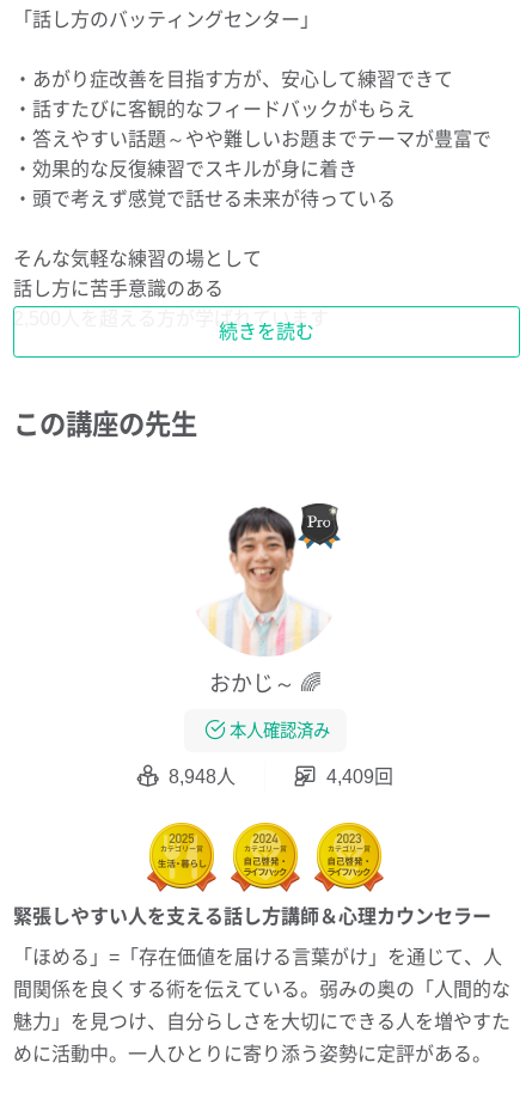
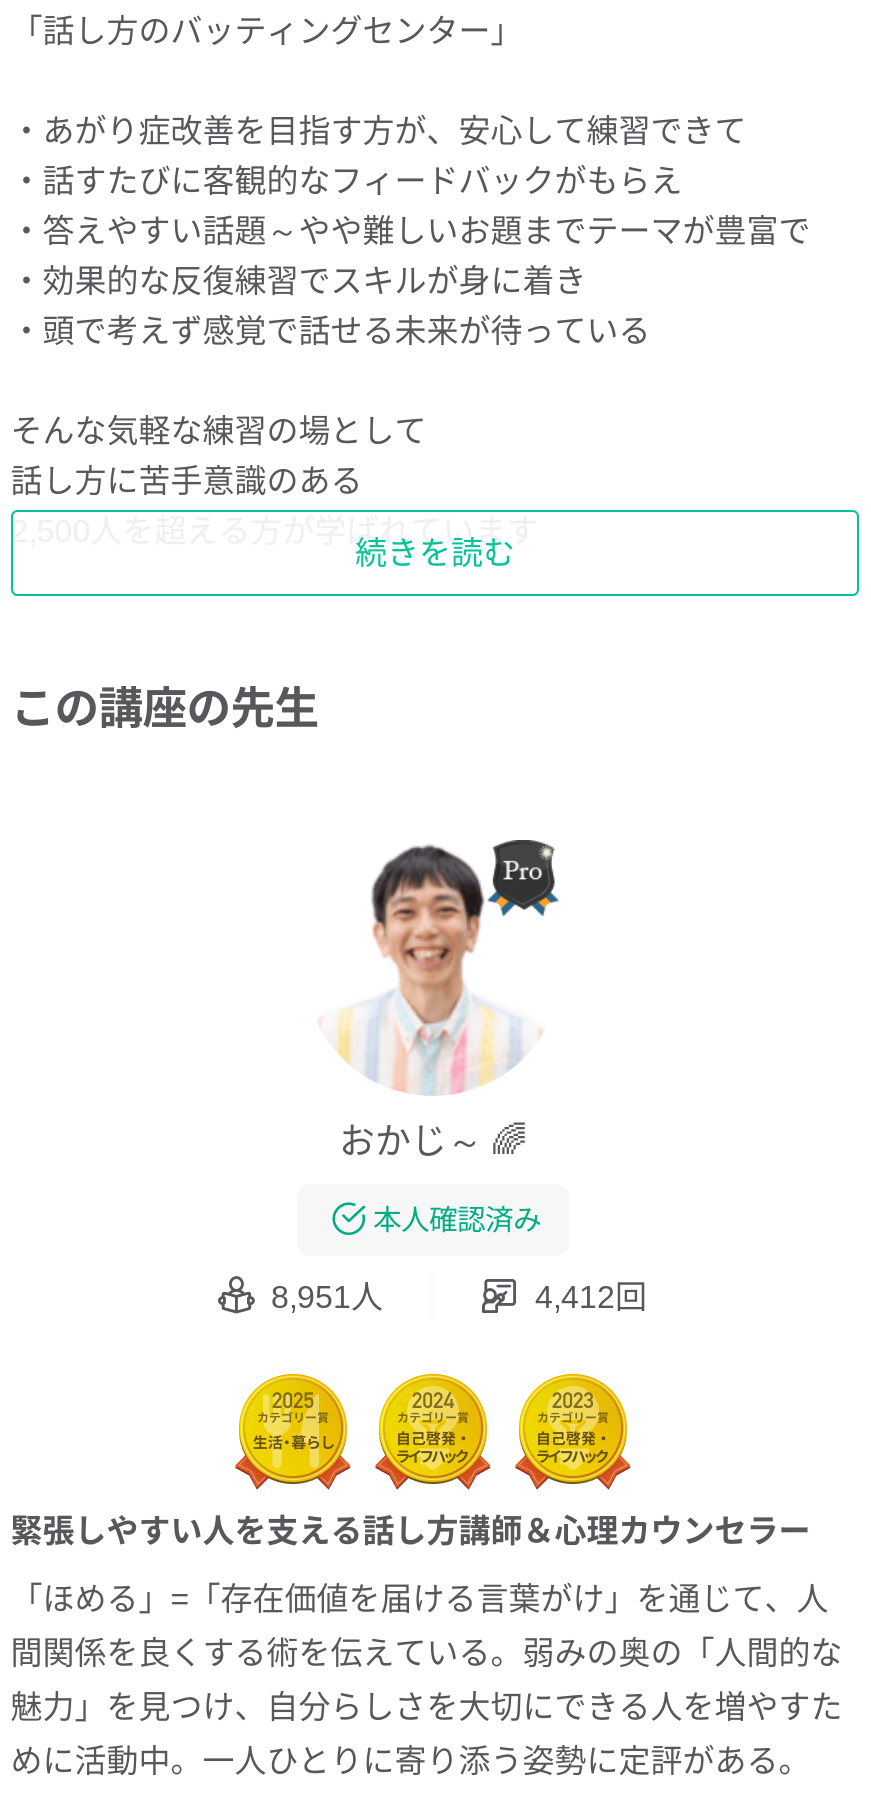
[169,766,236,785] 8,948人 -> [271,1279,383,1311] 8,951人
[326,766,393,785] 4,409回 -> [535,1279,647,1311] 4,412回

